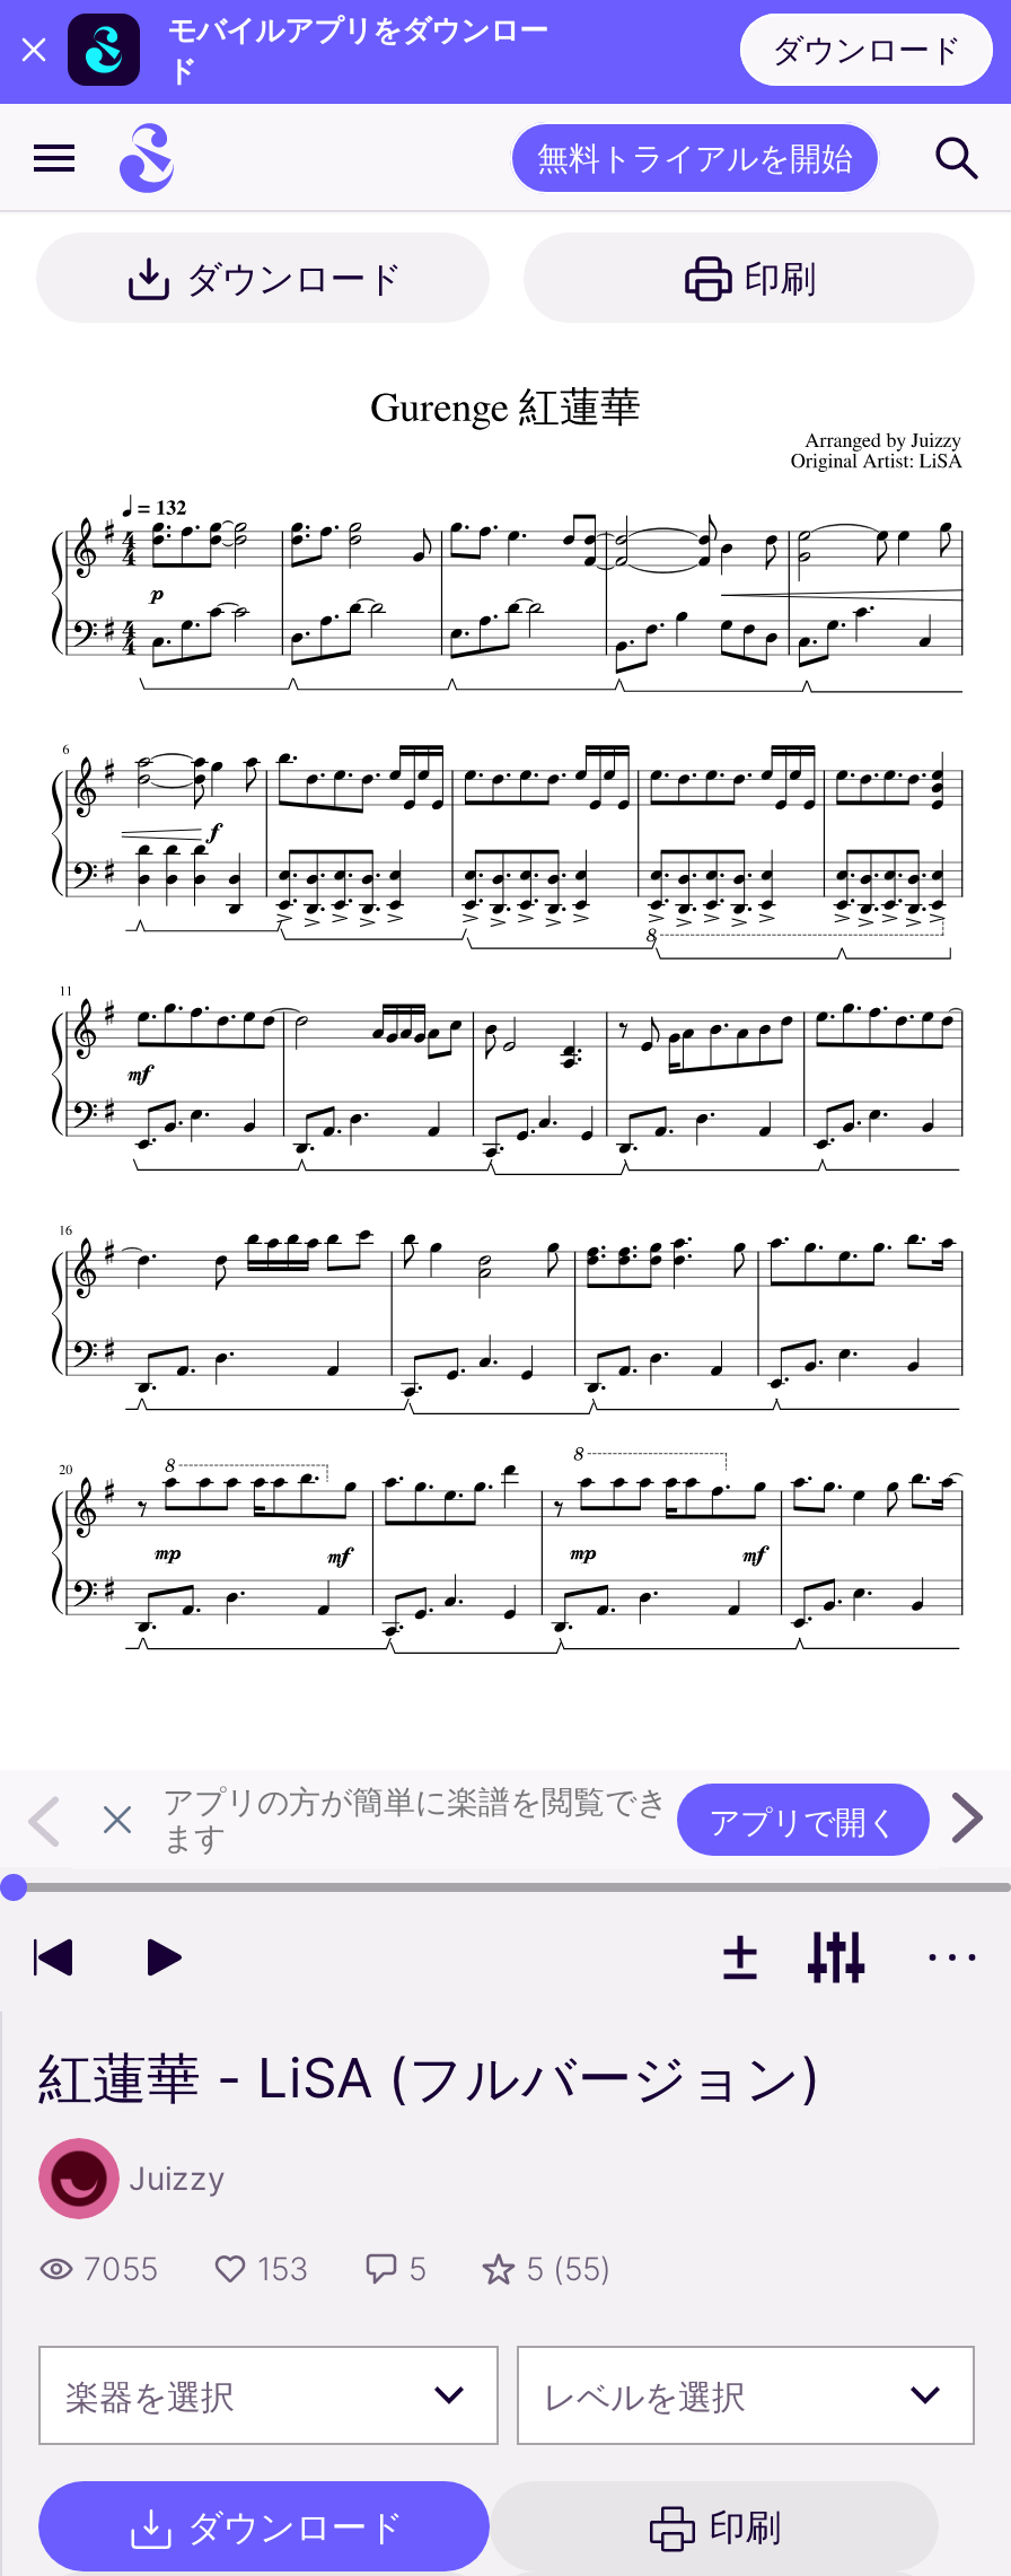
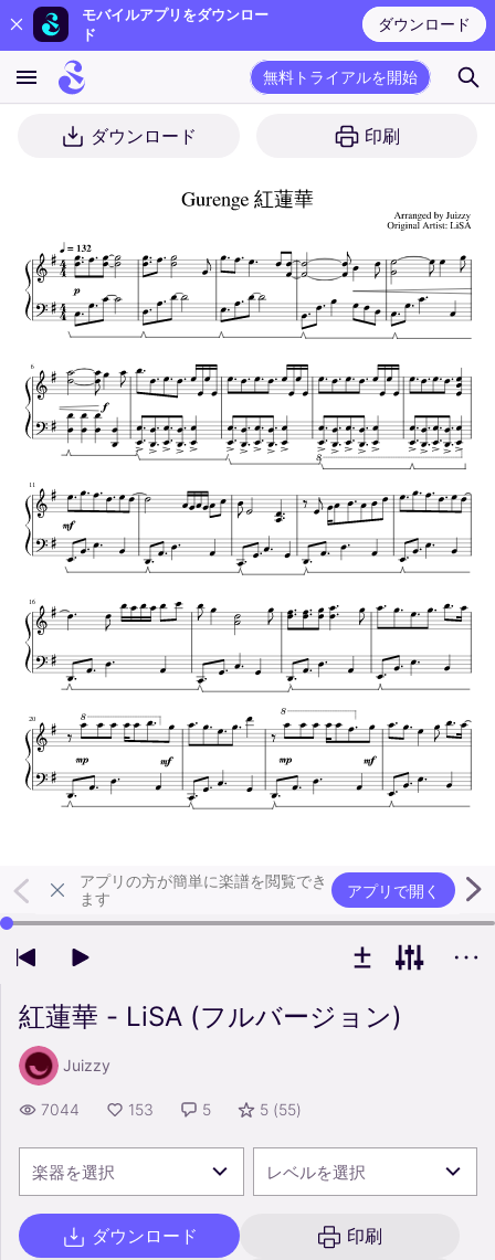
[83,2248,158,2287] 7055 -> [41,1100,80,1118] 7044

